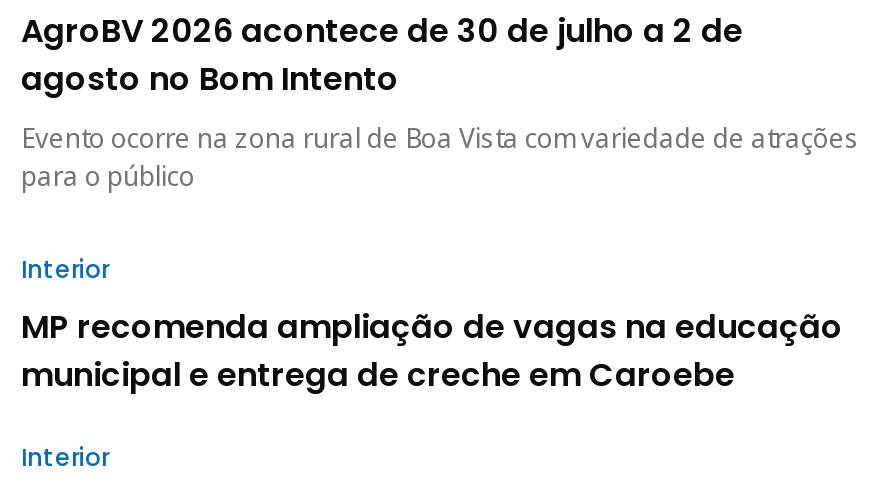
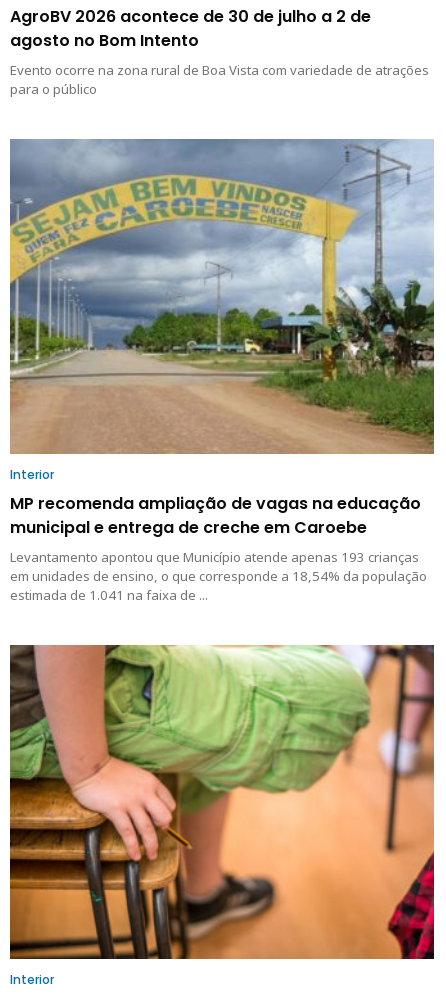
none -> [9,138,435,455] [image]
none -> [9,644,435,960] [image]
none -> [10,548,427,604] Levantamento apontou que Município atende apenas 193 crianças | em unidades de ensino, o que corresponde a 18,54% da população | estimada de 1.041 na faixa de ...

